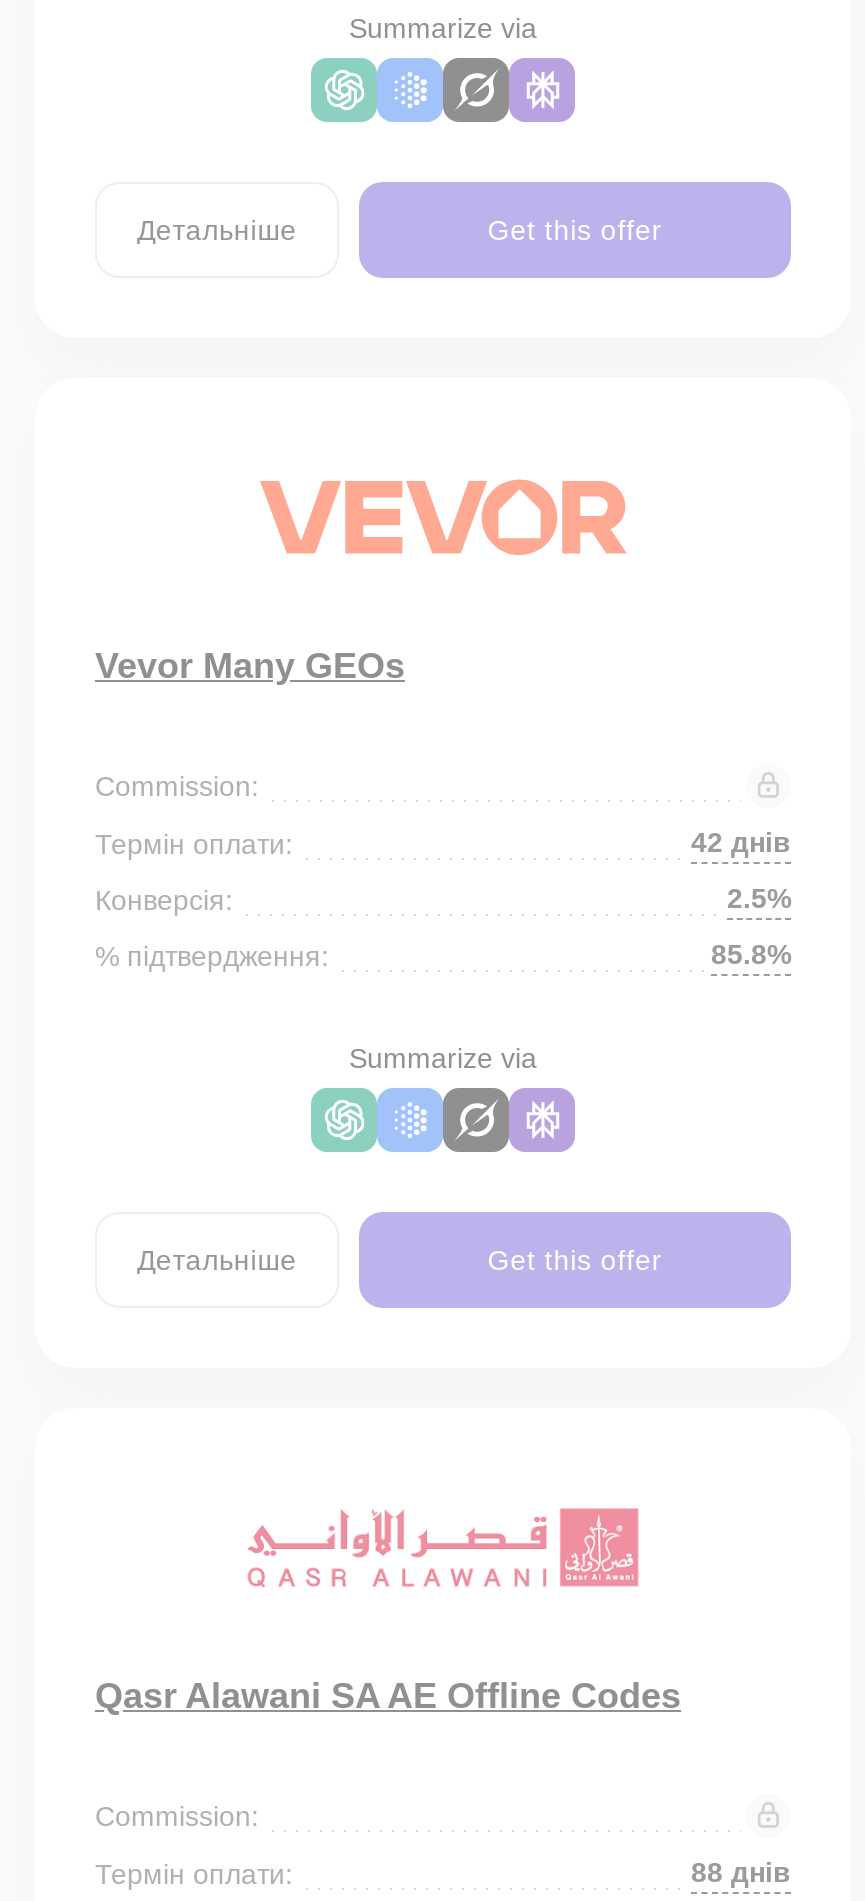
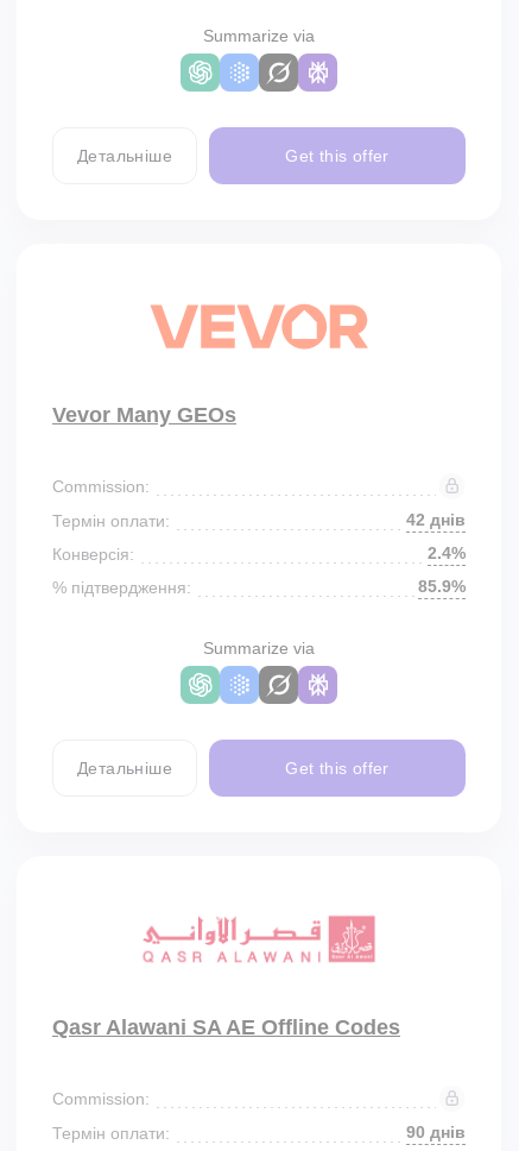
[727,882,791,914] 2.5% -> [428,543,466,562] 2.4%
[711,938,791,970] 85.8% -> [418,577,466,596] 85.9%
[691,1856,791,1888] 88 днів -> [406,1122,466,1141] 90 днів

